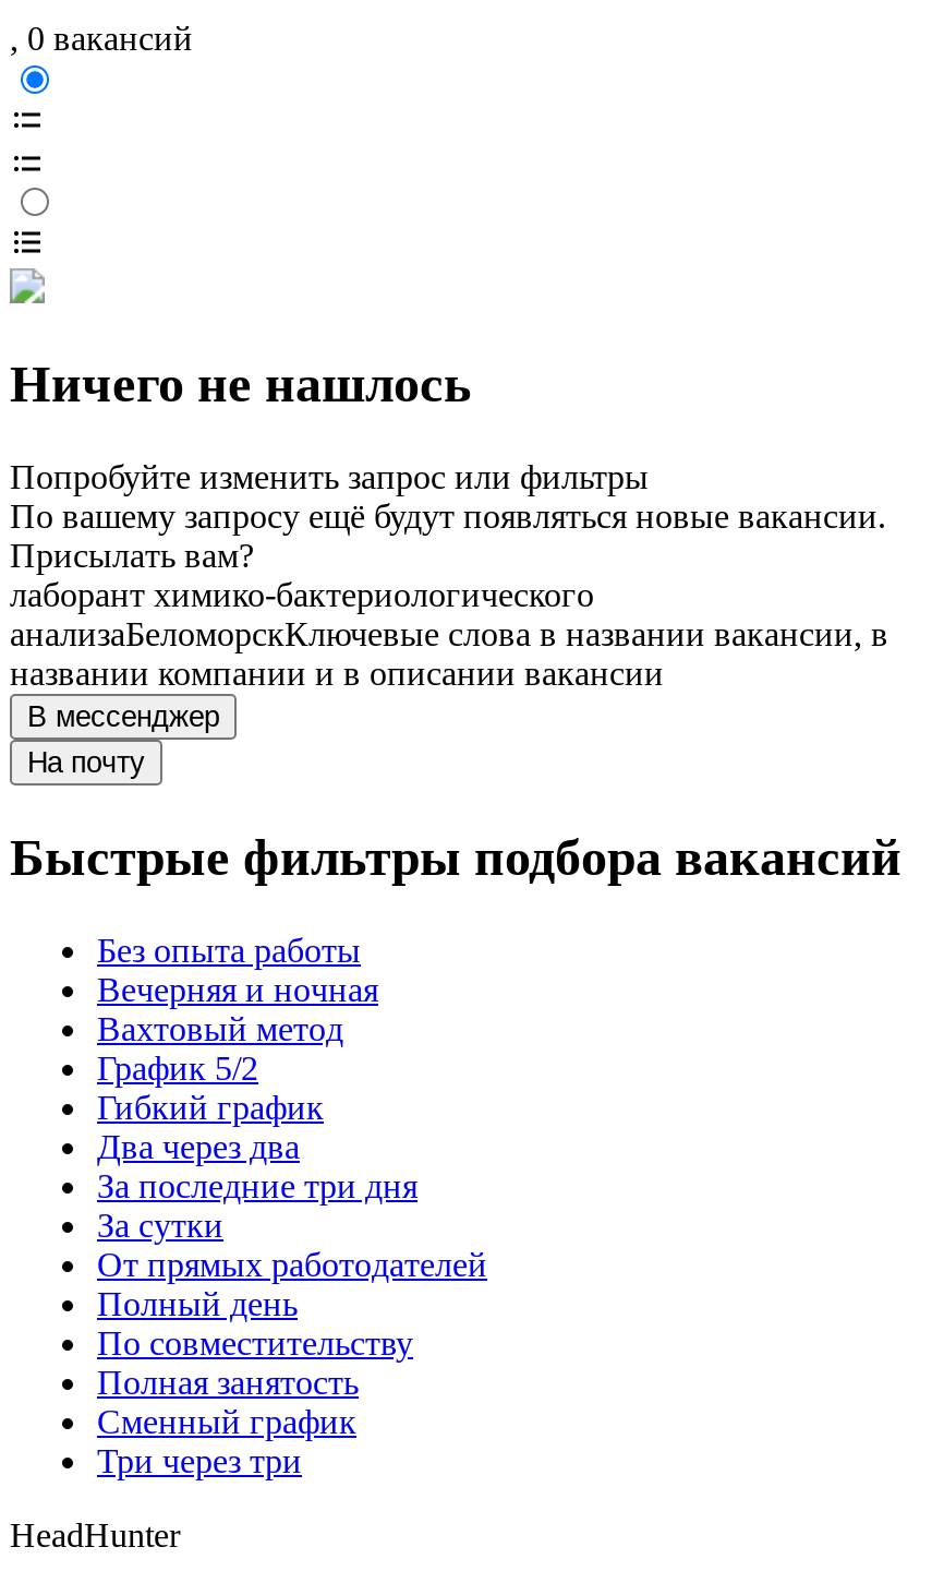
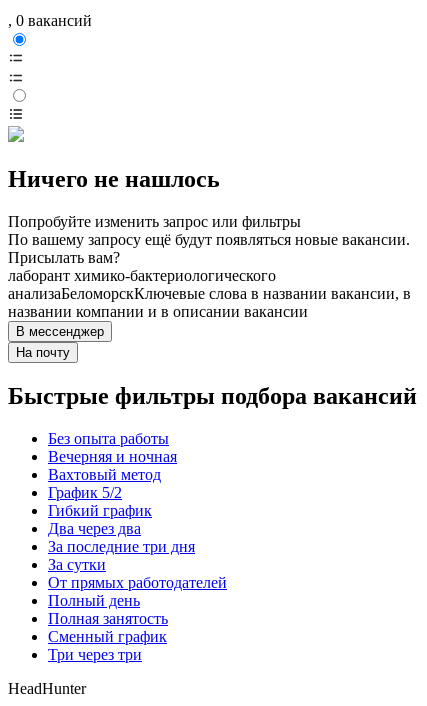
[97,1325,413,1362] По совместительству -> none

